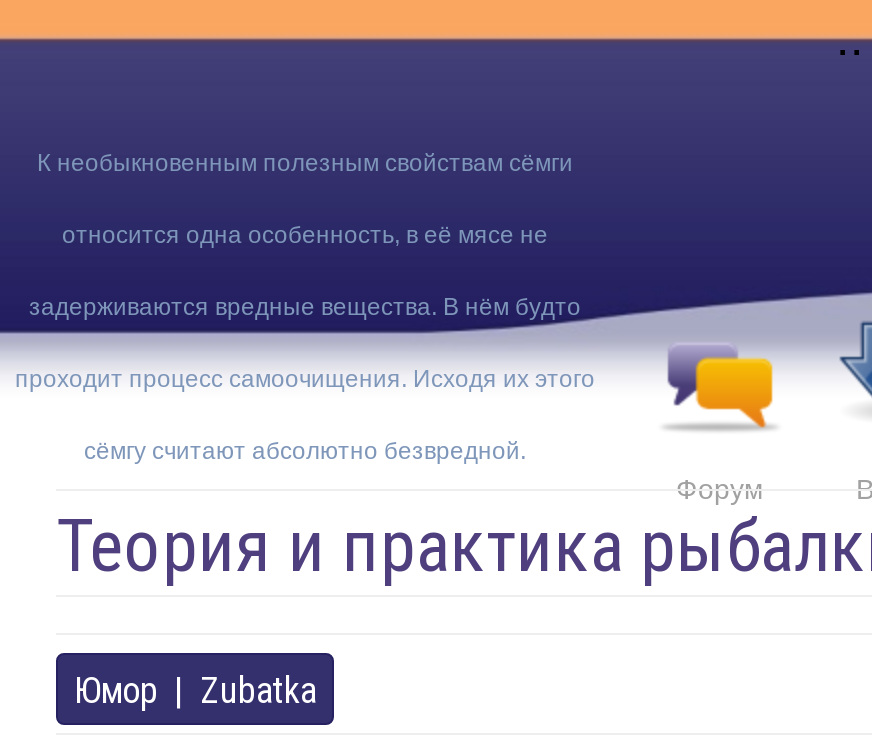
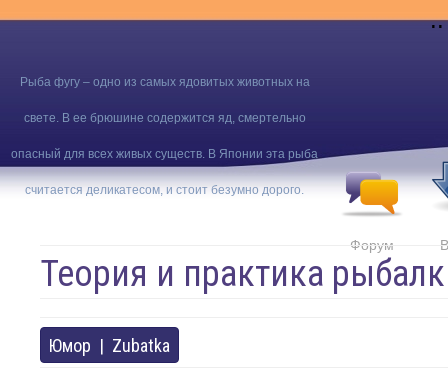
[15,149,595,465] К необыкновенным полезным свойствам сёмги | относится одна особенность, в её мясе не | задерживаются вредные вещества. В нём будто | проходит процесс самоочищения. Исходя их этого | сёмгу считают абсолютно безвредной. -> [11,75,318,197] Рыба фугу – одно из самых ядовитых животных на | свете. В ее брюшине содержится яд, смертельно | опасный для всех живых существ. В Японии эта рыба | считается деликатесом, и стоит безумно дорого.

